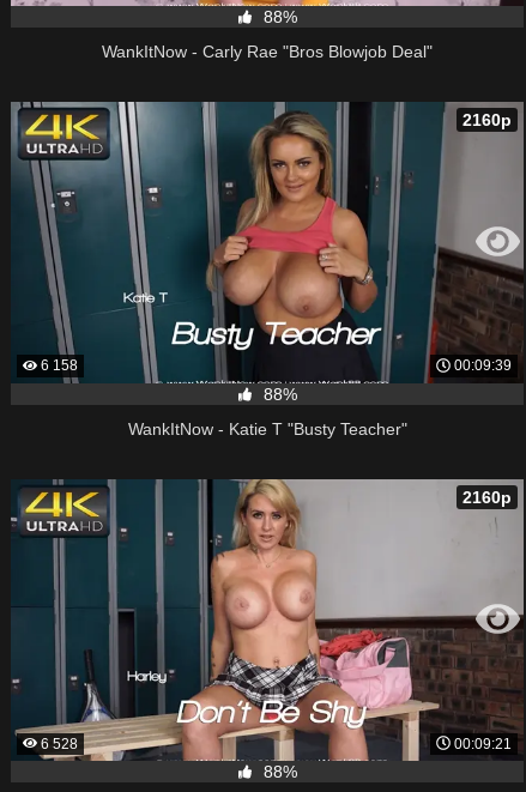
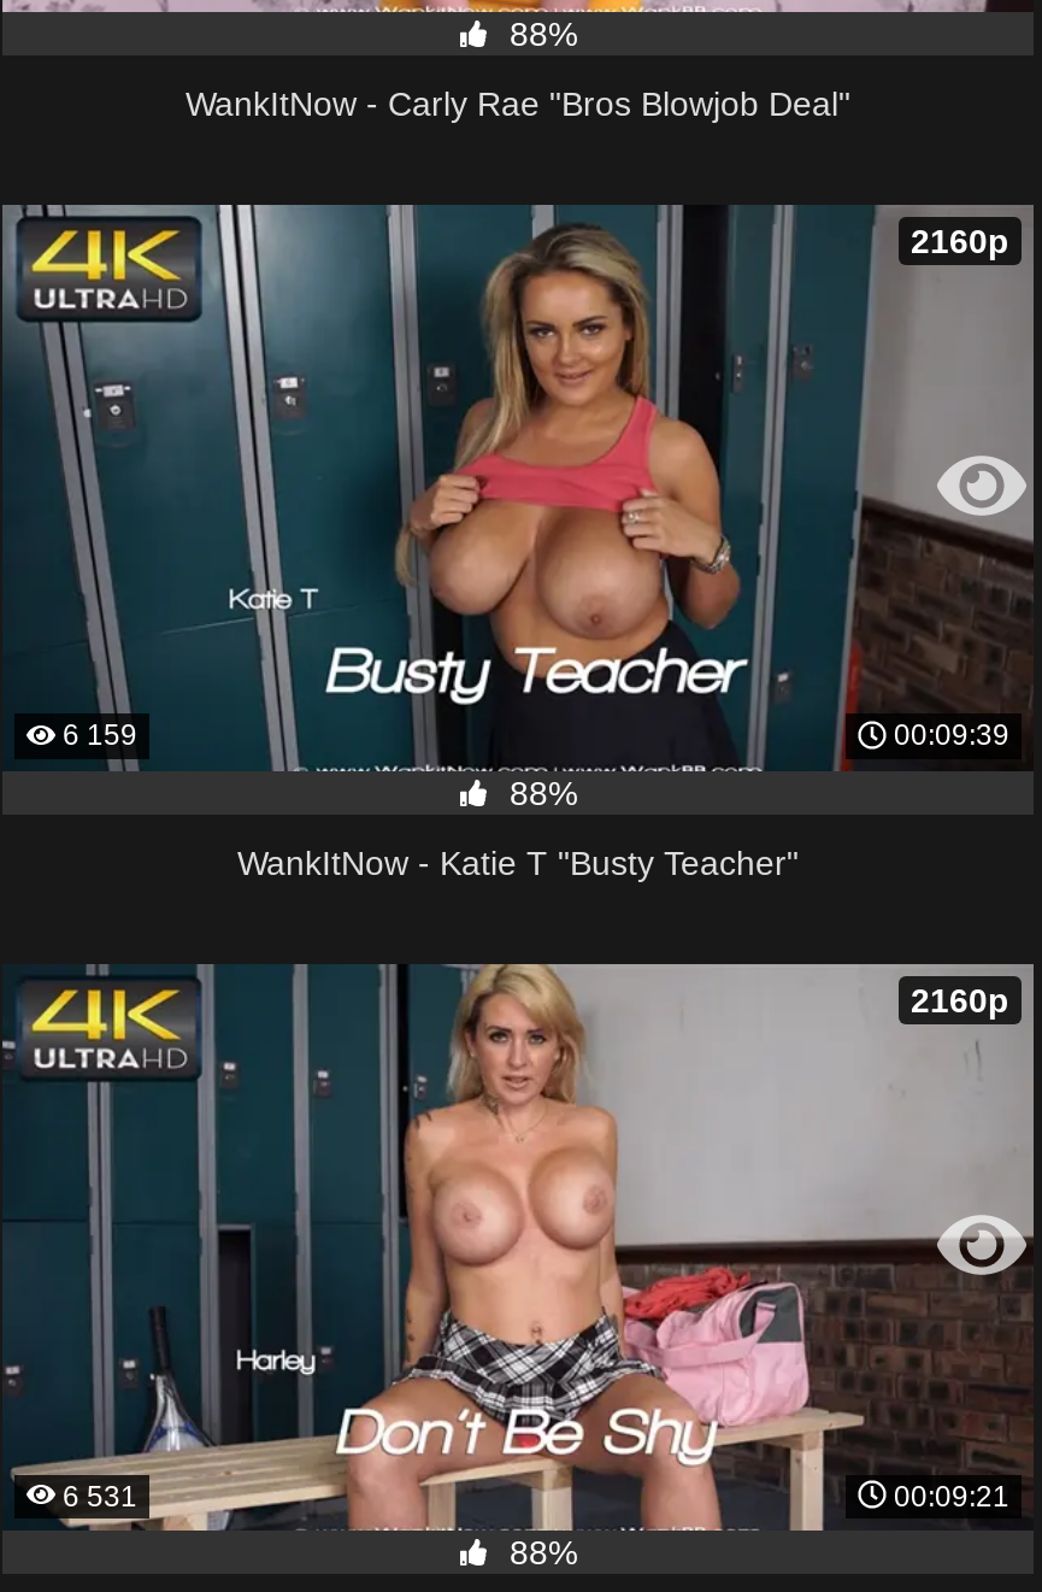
[37,357,78,374] 6 158 -> [55,719,137,752] 6 159
[37,735,78,752] 6 528 -> [55,1479,137,1513] 6 531

